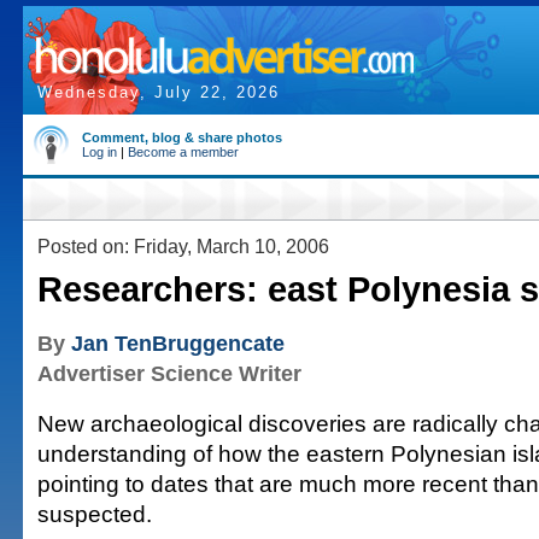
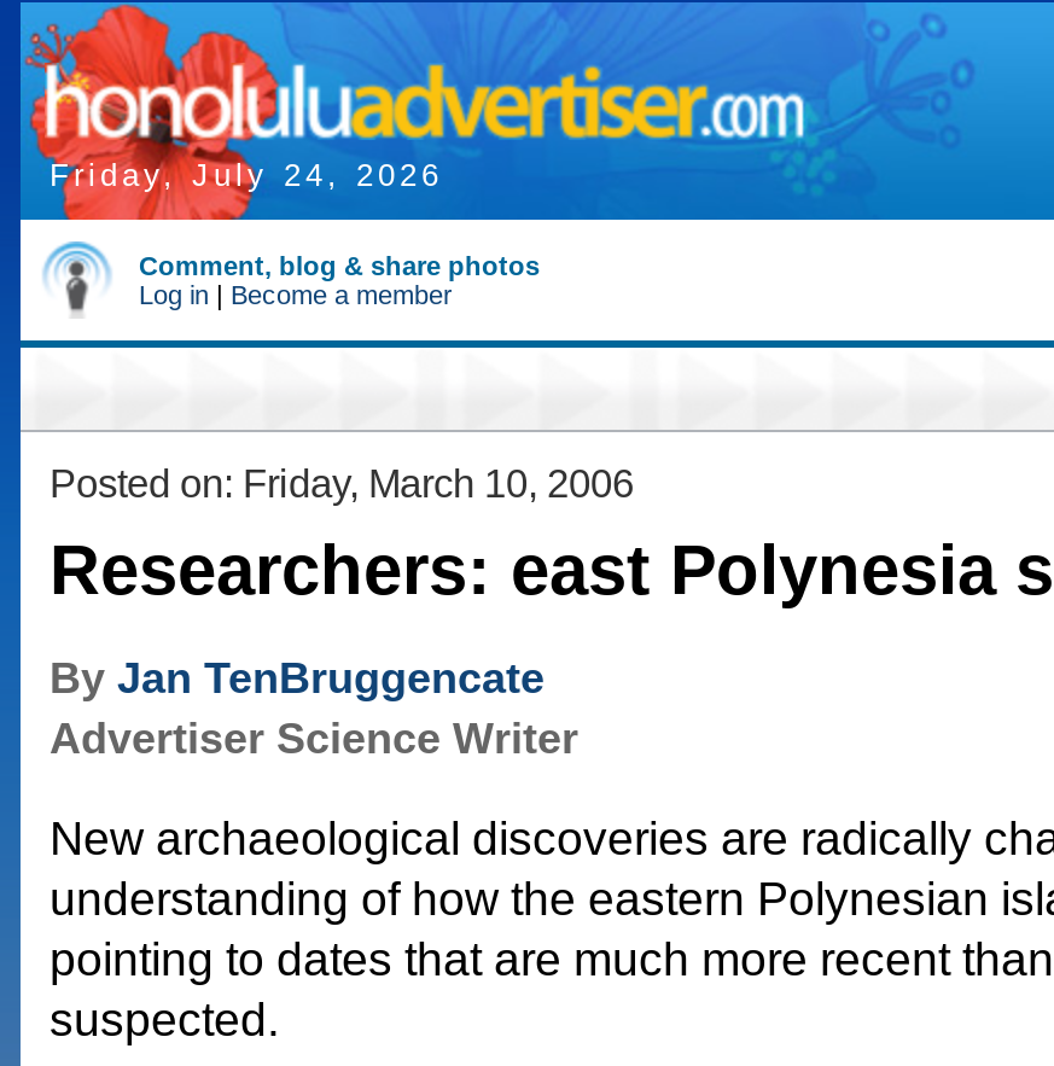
[37,83,280,101] Wednesday, July 22, 2026 -> [50,157,443,193] Friday, July 24, 2026

